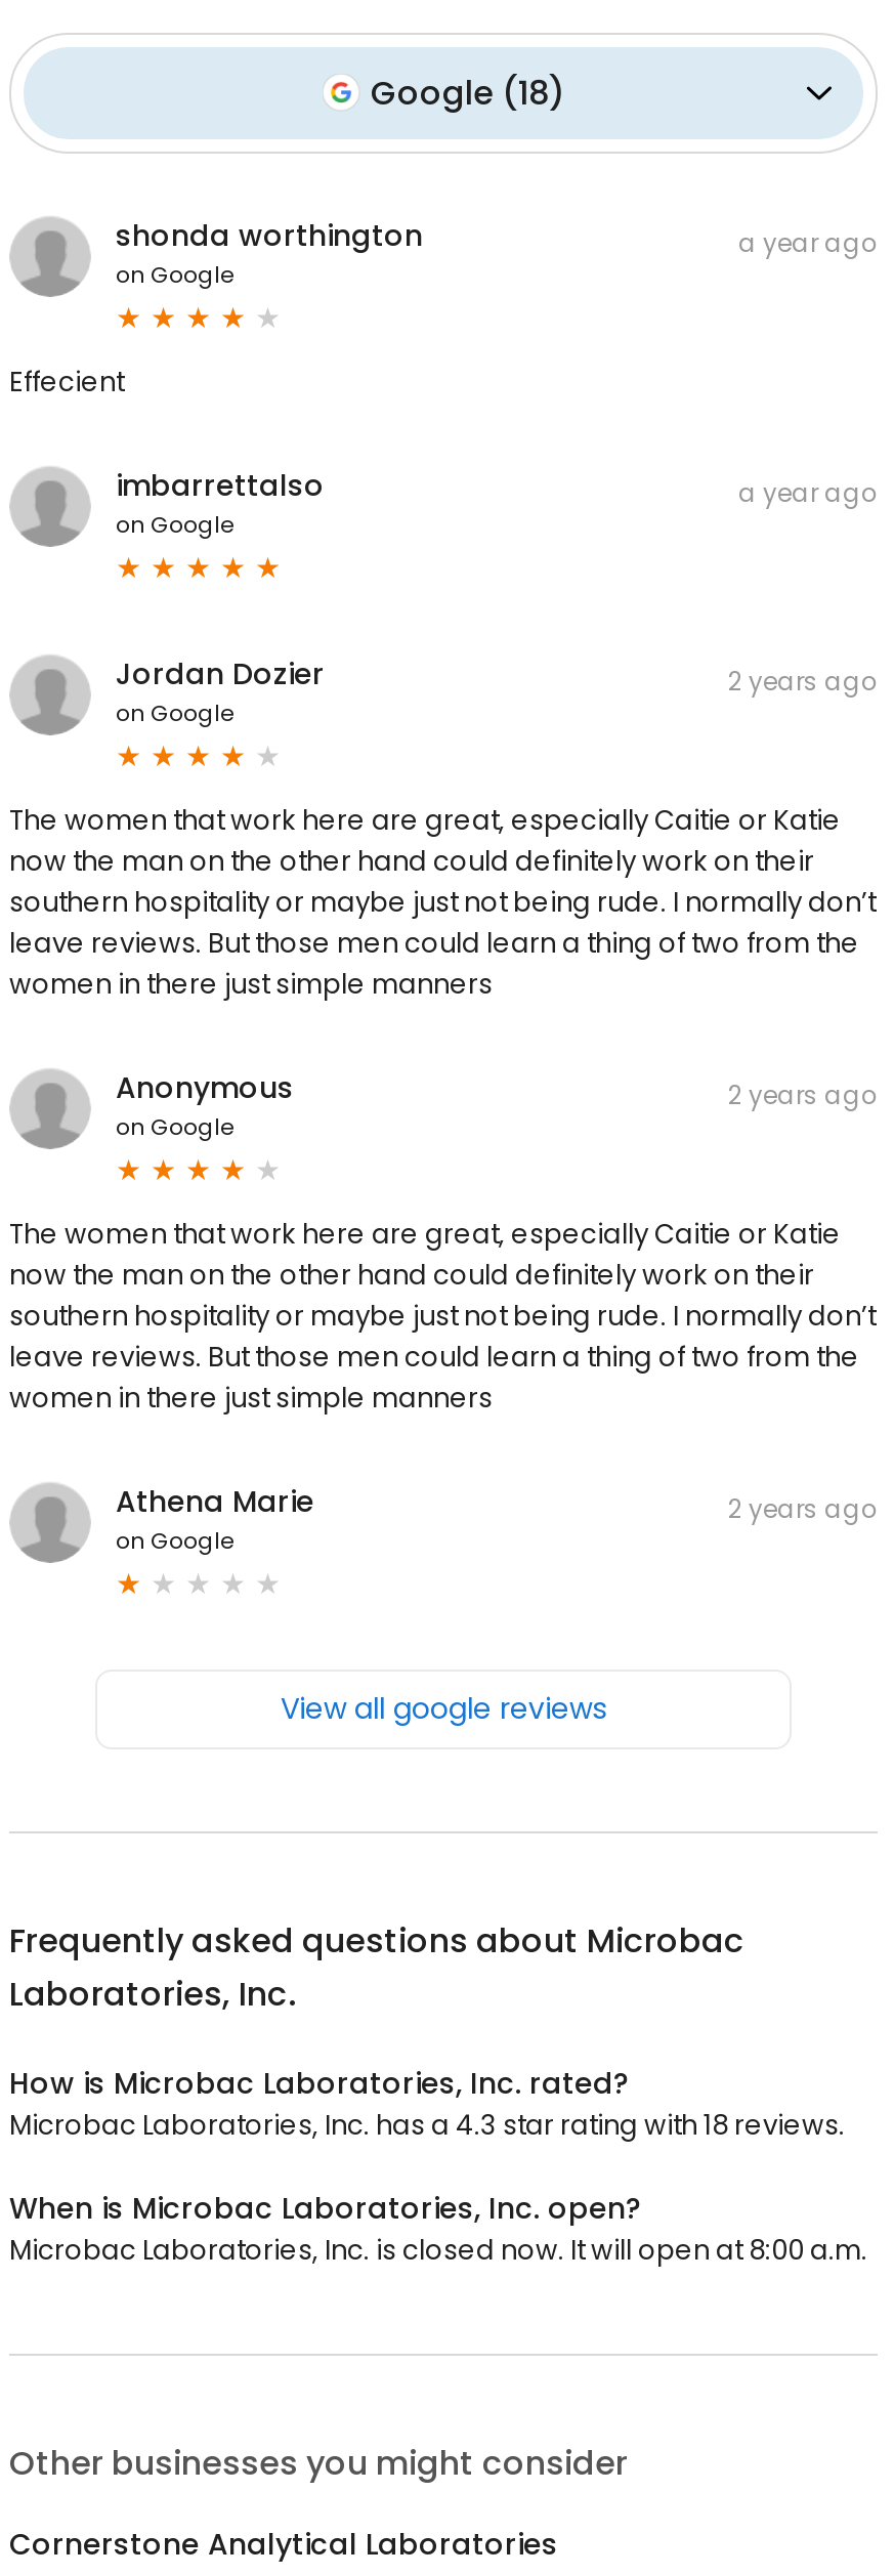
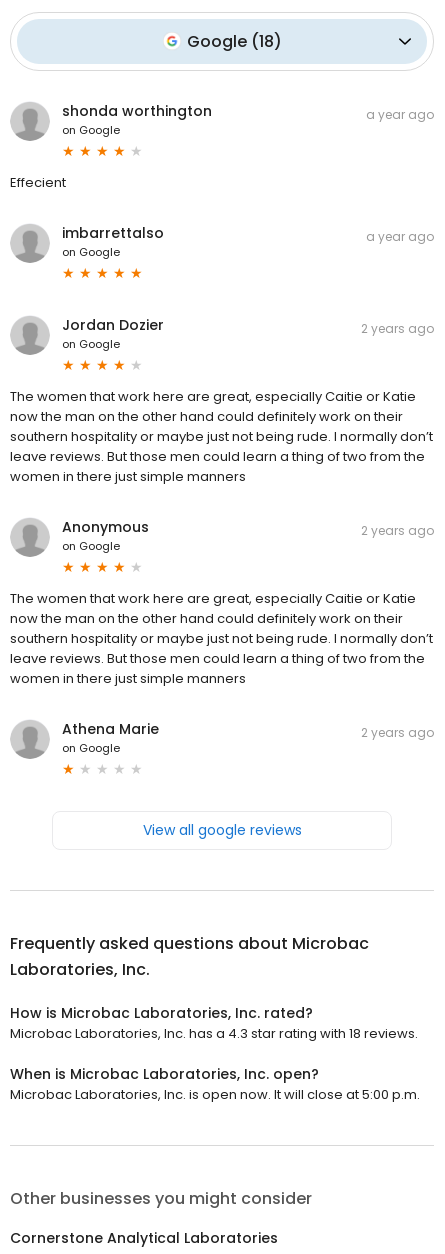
[9,2231,867,2270] Microbac Laboratories, Inc. is closed now. It will open at 8:00 a.m. -> [10,1085,420,1104] Microbac Laboratories, Inc. is open now. It will close at 5:00 p.m.

